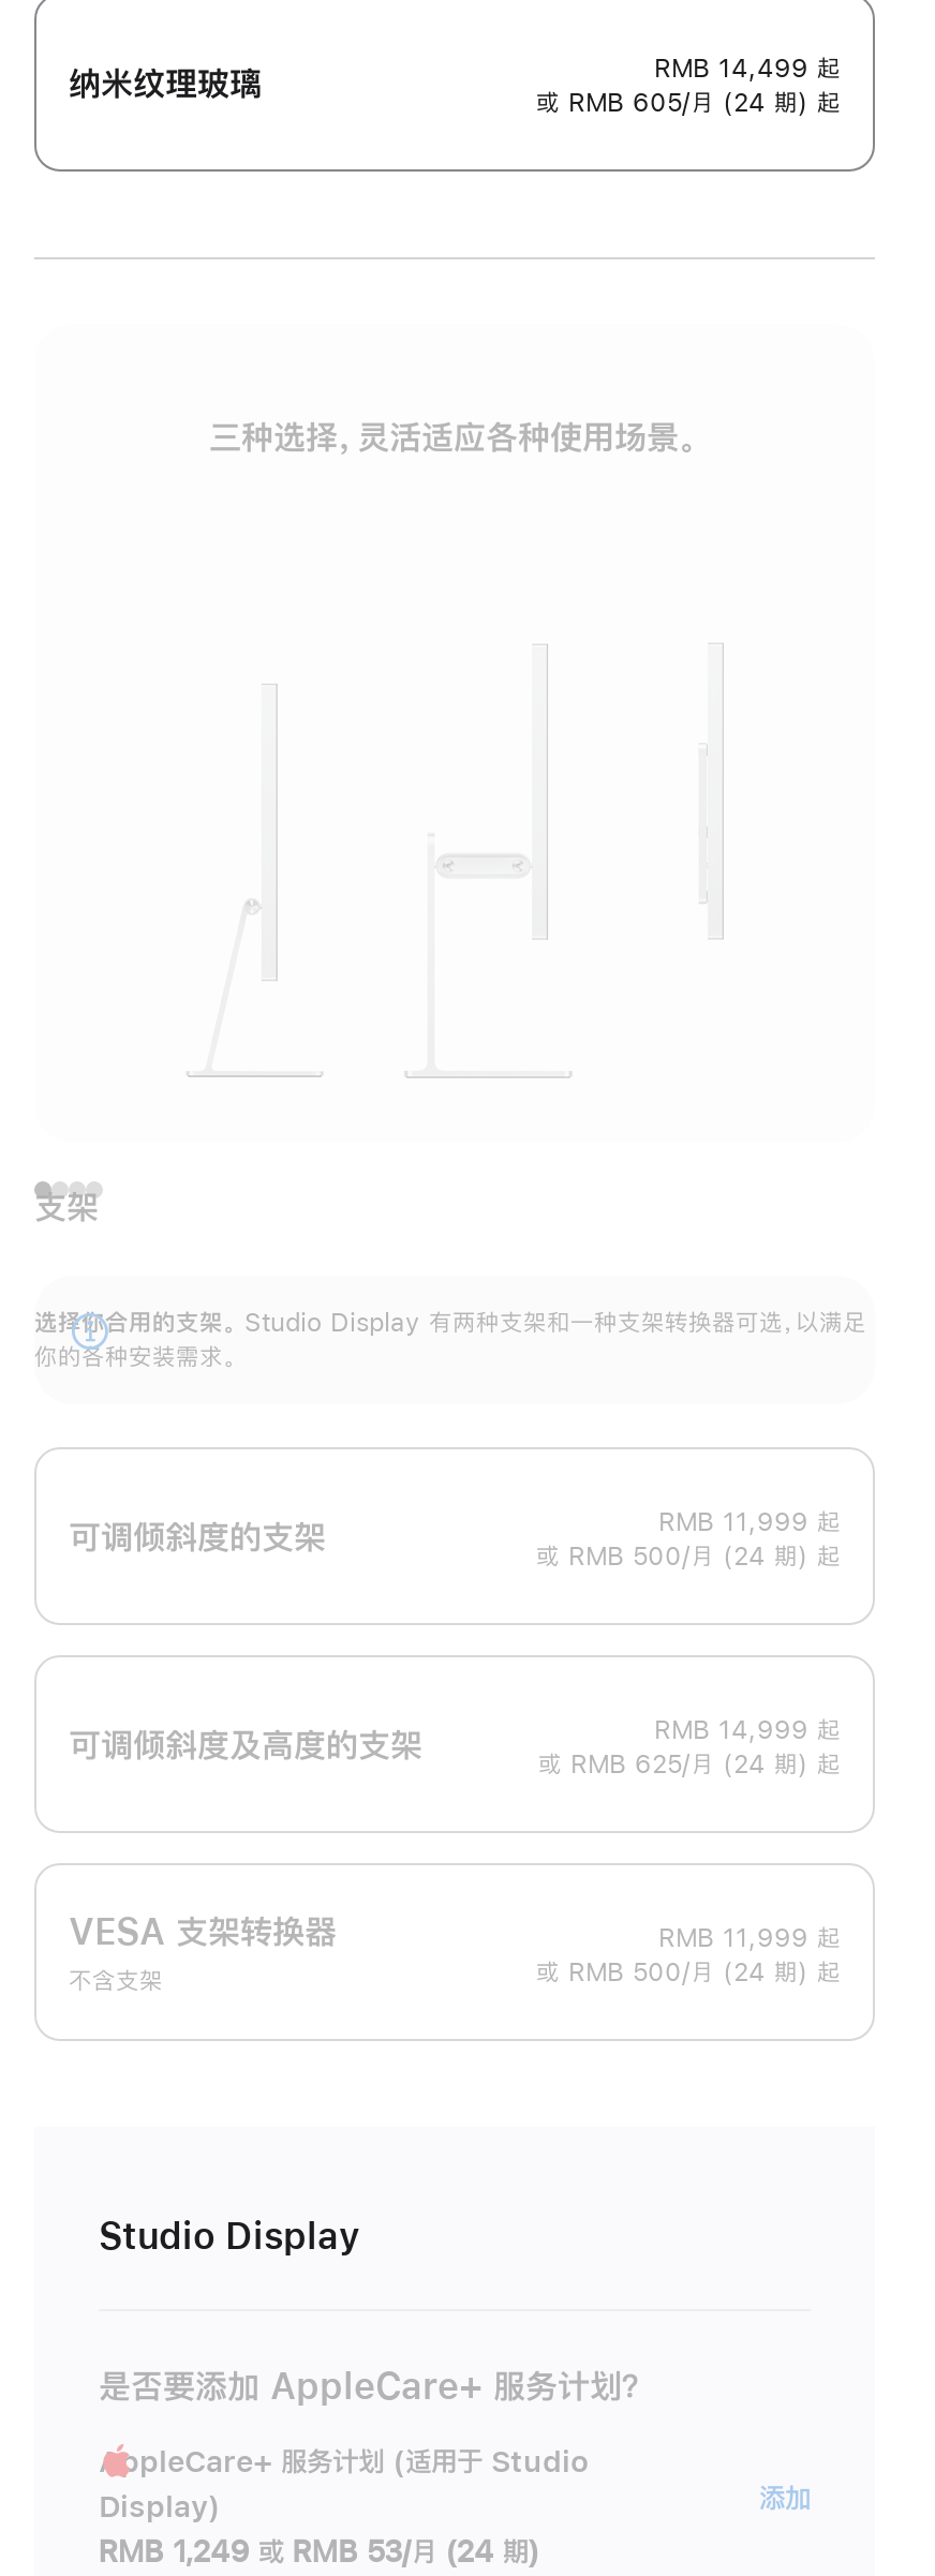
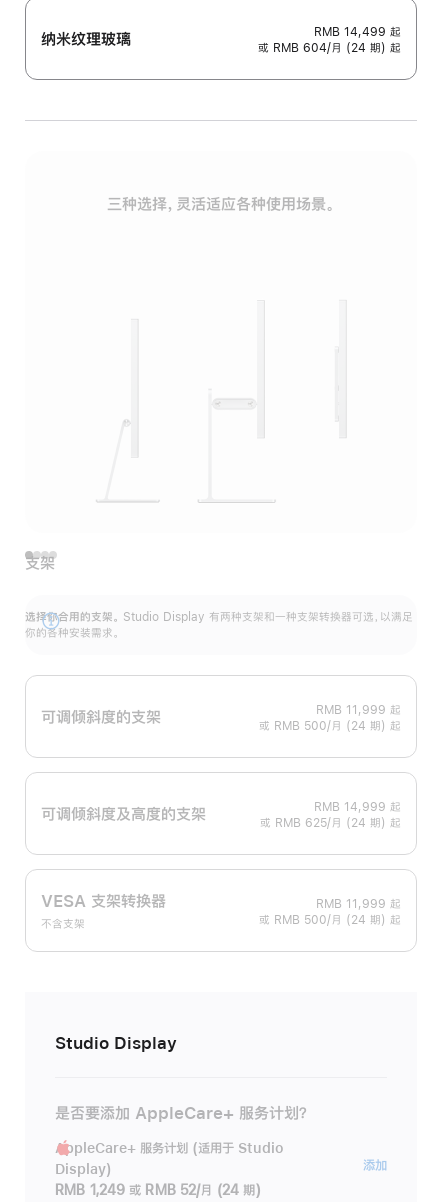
[536,90,841,116] 或 RMB 605/月 (24 期) 起 -> [258,42,401,54] 或 RMB 604/月 (24 期) 起
[99,2537,540,2567] RMB 1,249 或 RMB 53/月 (24 期) -> [55,1183,261,1197] RMB 1,249 或 RMB 52/月 (24 期)

